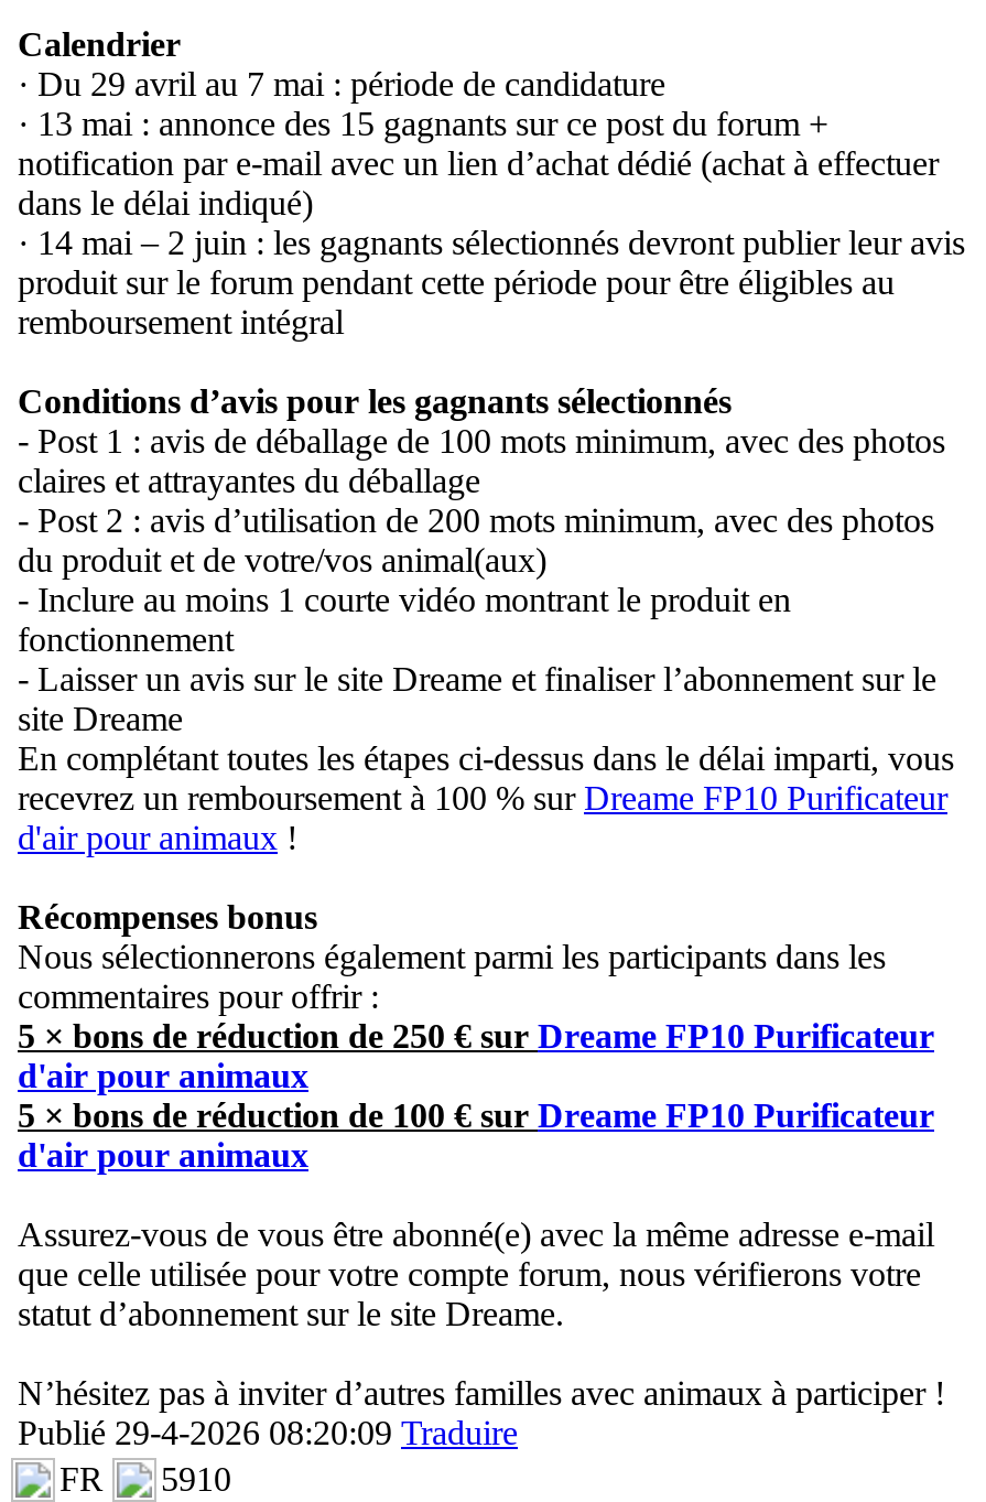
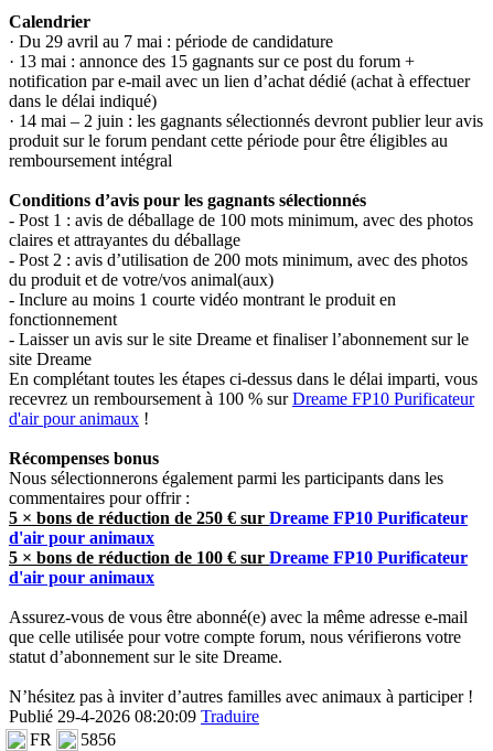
[59,1461,231,1498] FR 5910 -> [30,730,116,749] FR 5856

